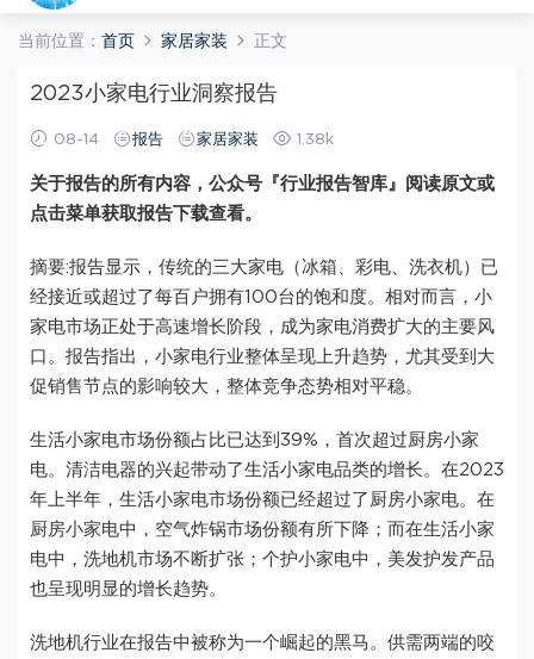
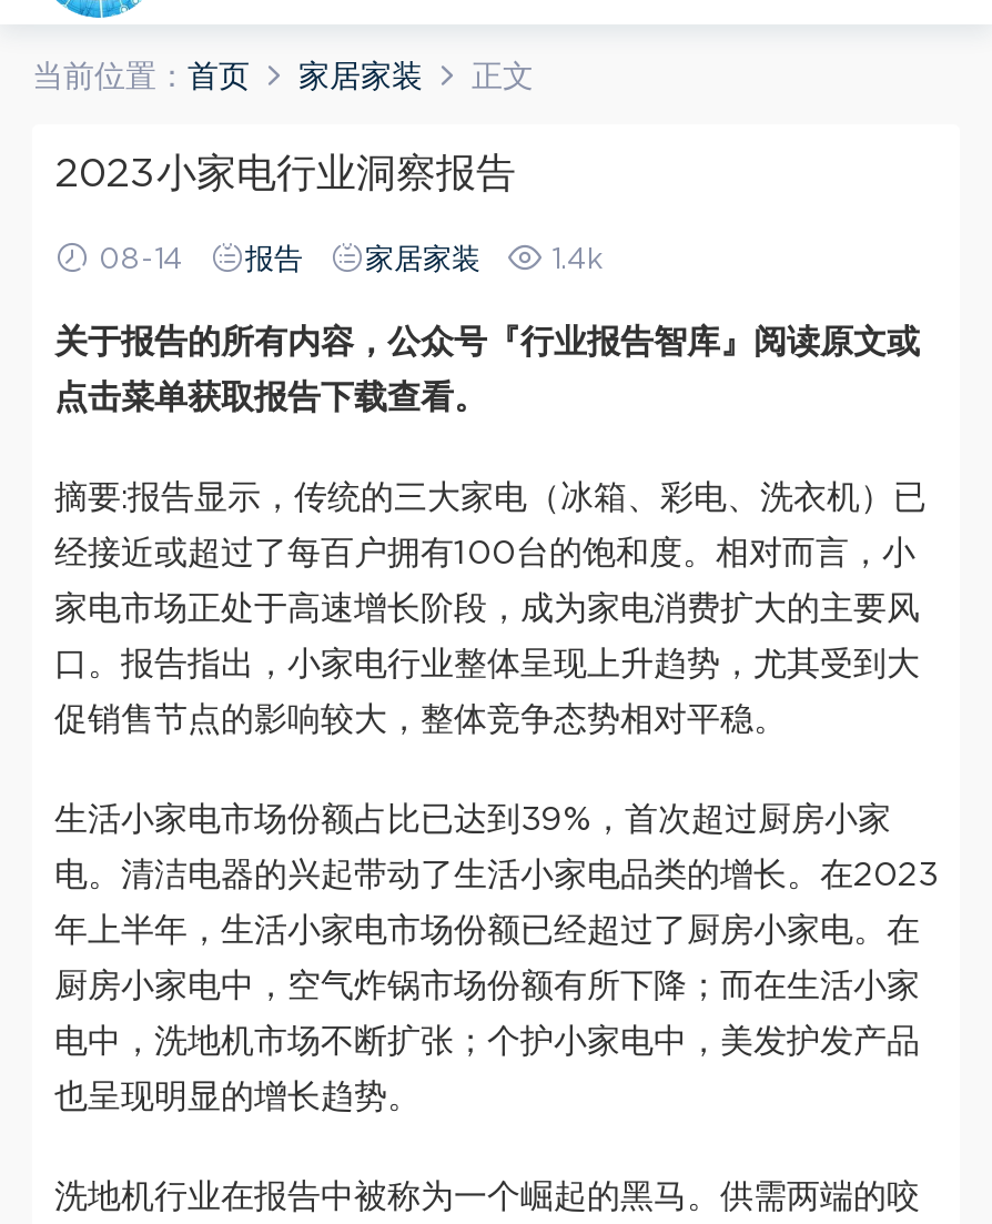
[292,132,334,148] 1.38k -> [543,246,603,275] 1.4k

